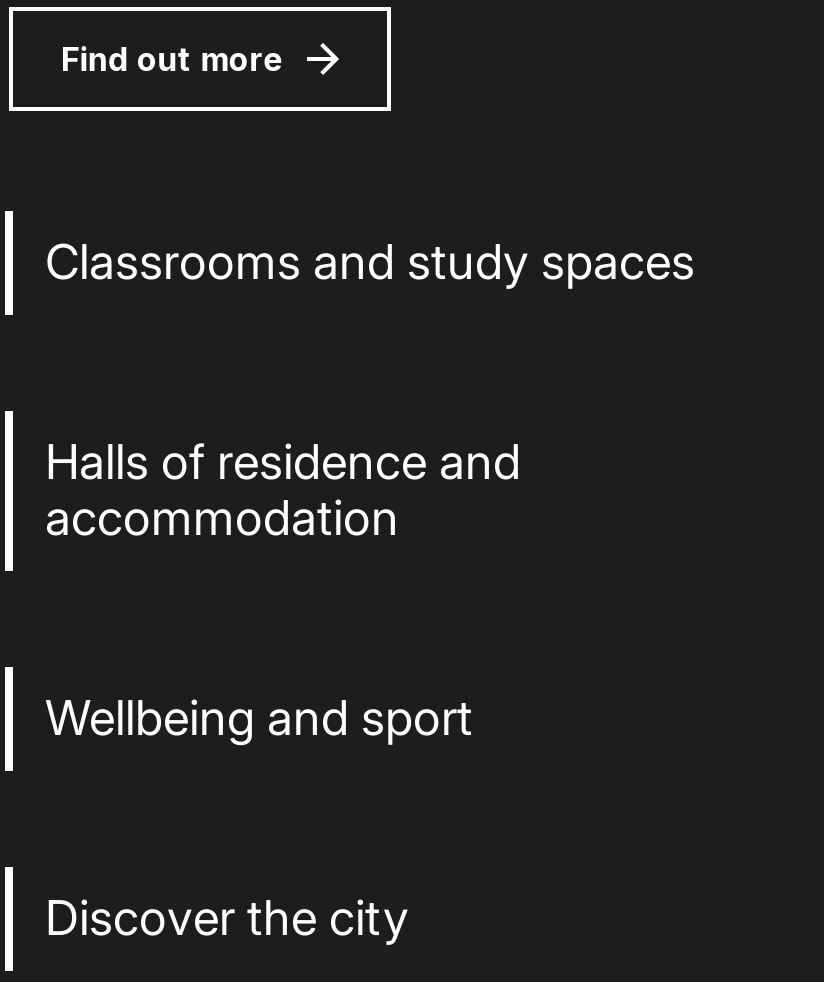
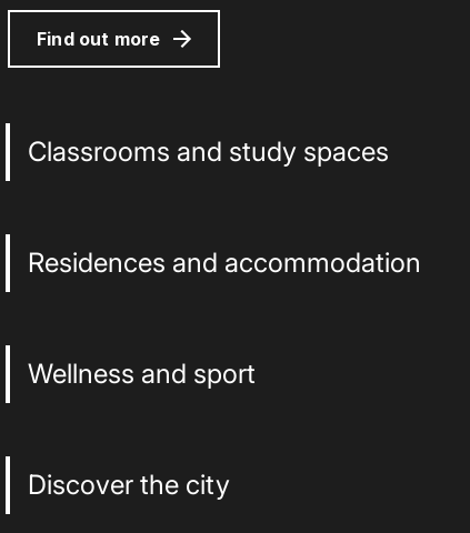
[45,433,521,547] Halls of residence and | accommodation -> [28,247,421,279] Residences and accommodation
[45,689,473,747] Wellbeing and sport -> [28,358,256,390] Wellness and sport

